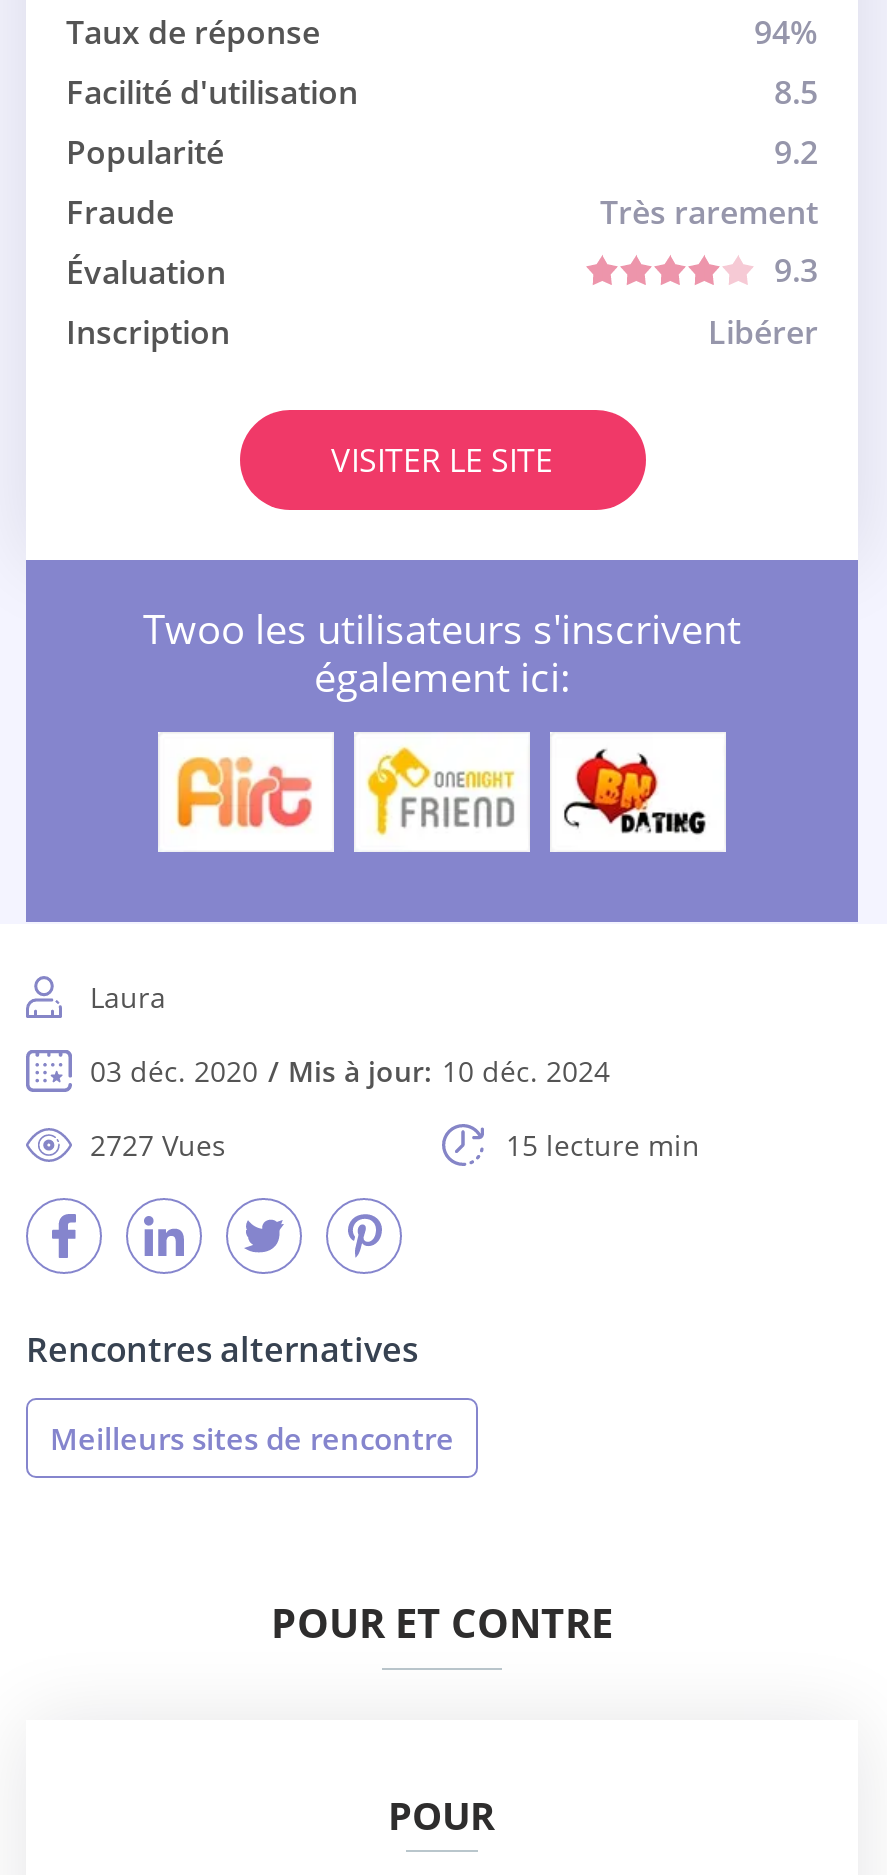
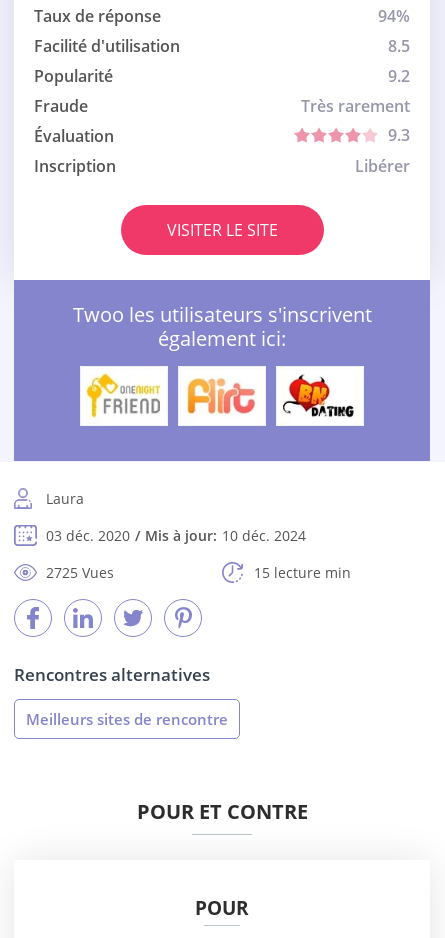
[172,748,318,834] [image] -> [86,373,161,419] [image]
[366,746,516,838] [image] -> [185,374,258,417] [image]
[90,1126,226,1164] 2727 Vues -> [46,563,114,582] 2725 Vues

